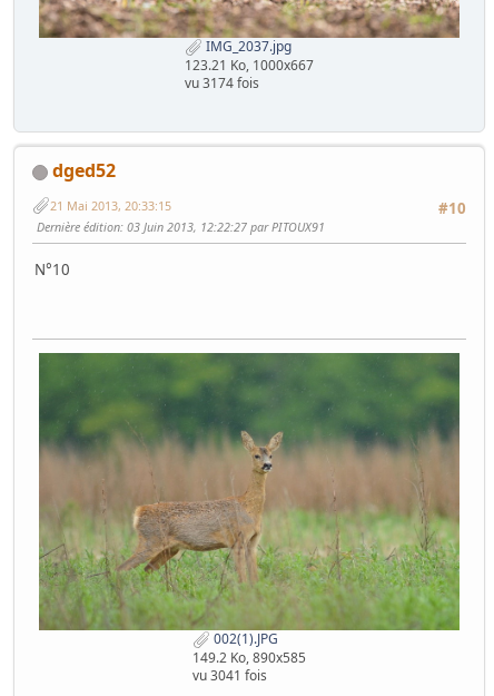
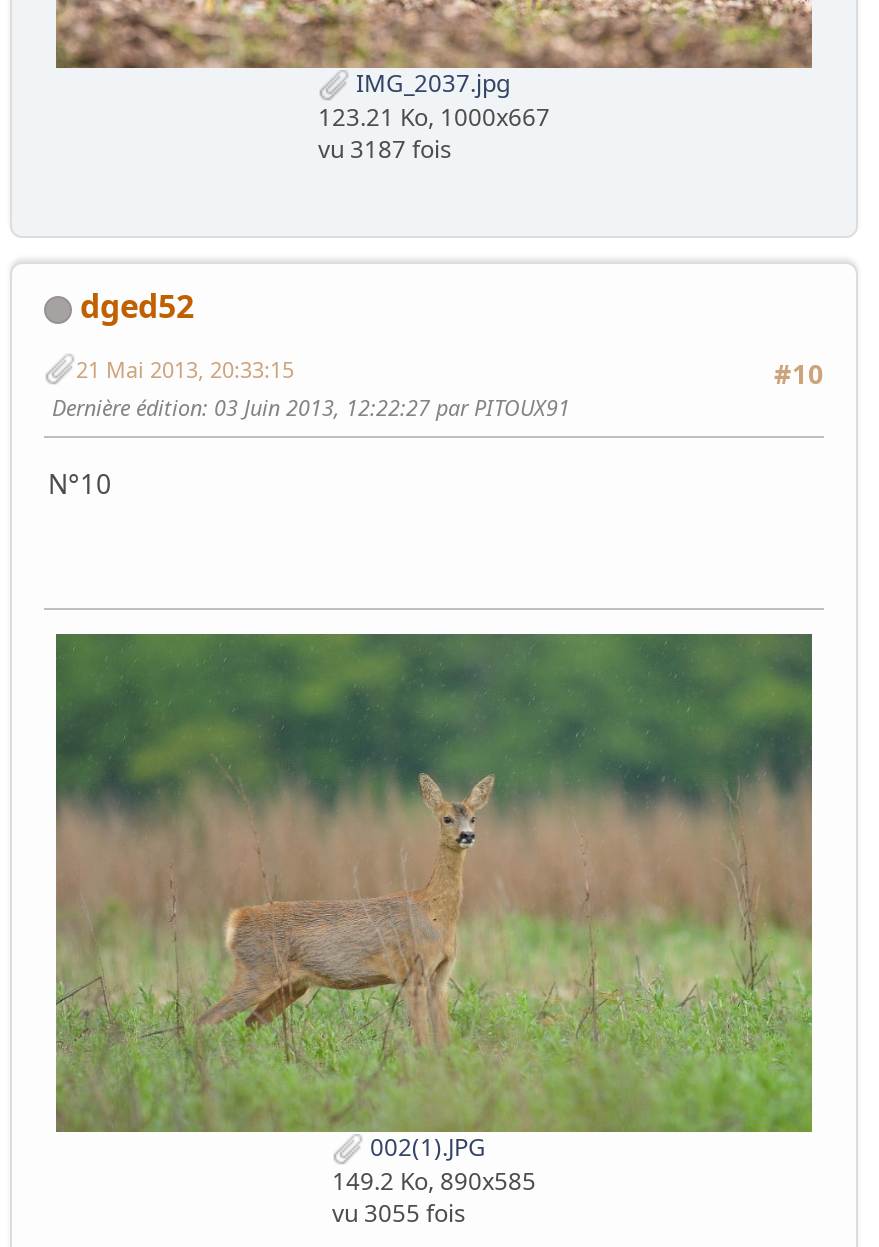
[185,74,259,93] vu 3174 fois -> [318,132,452,166] vu 3187 fois
[192,665,267,684] vu 3041 fois -> [332,1195,466,1229] vu 3055 fois

